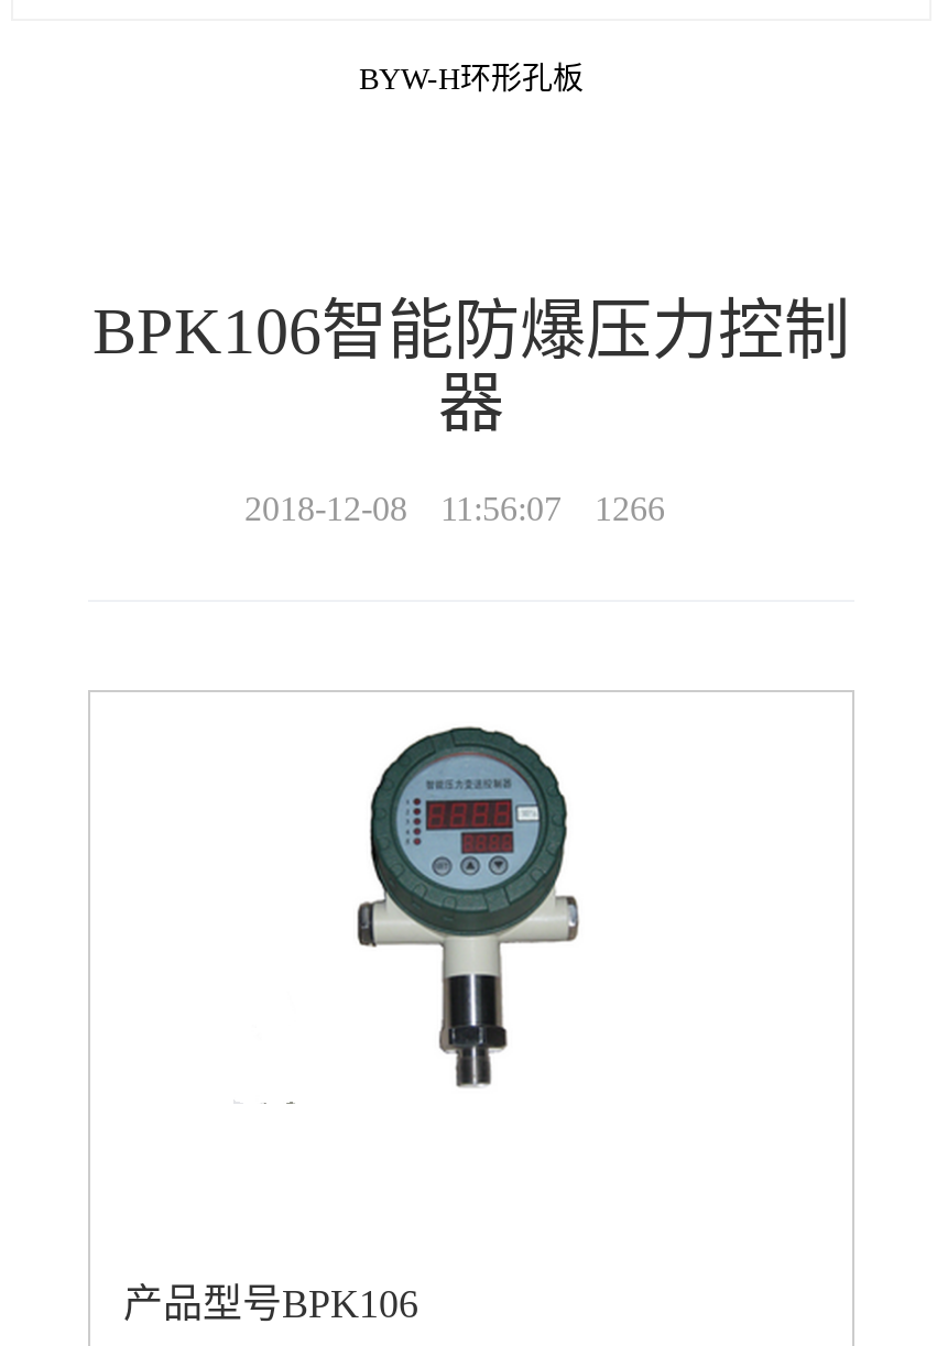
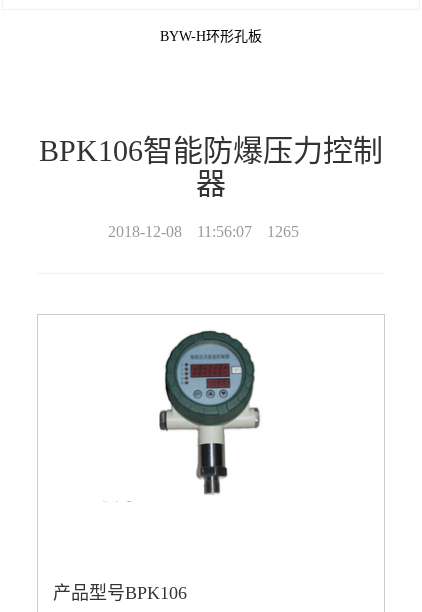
[244,491,665,528] 2018-12-08 11:56:07 1266 -> [108,223,299,240] 2018-12-08 11:56:07 1265

